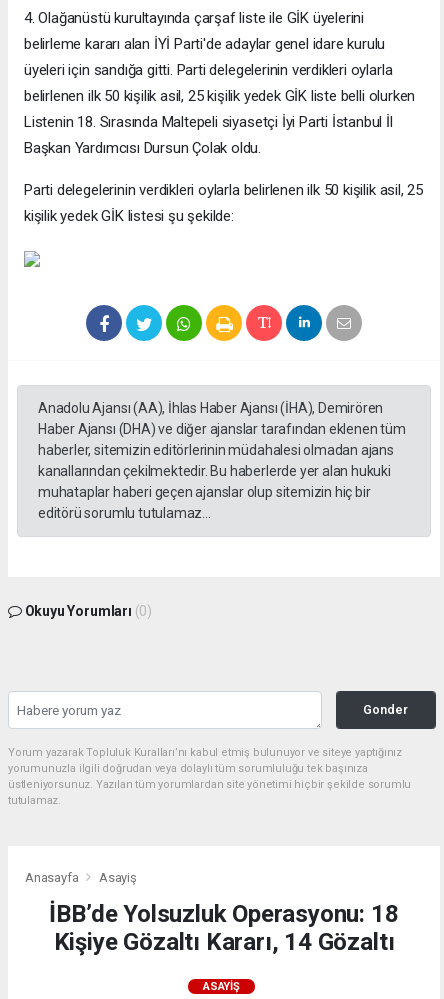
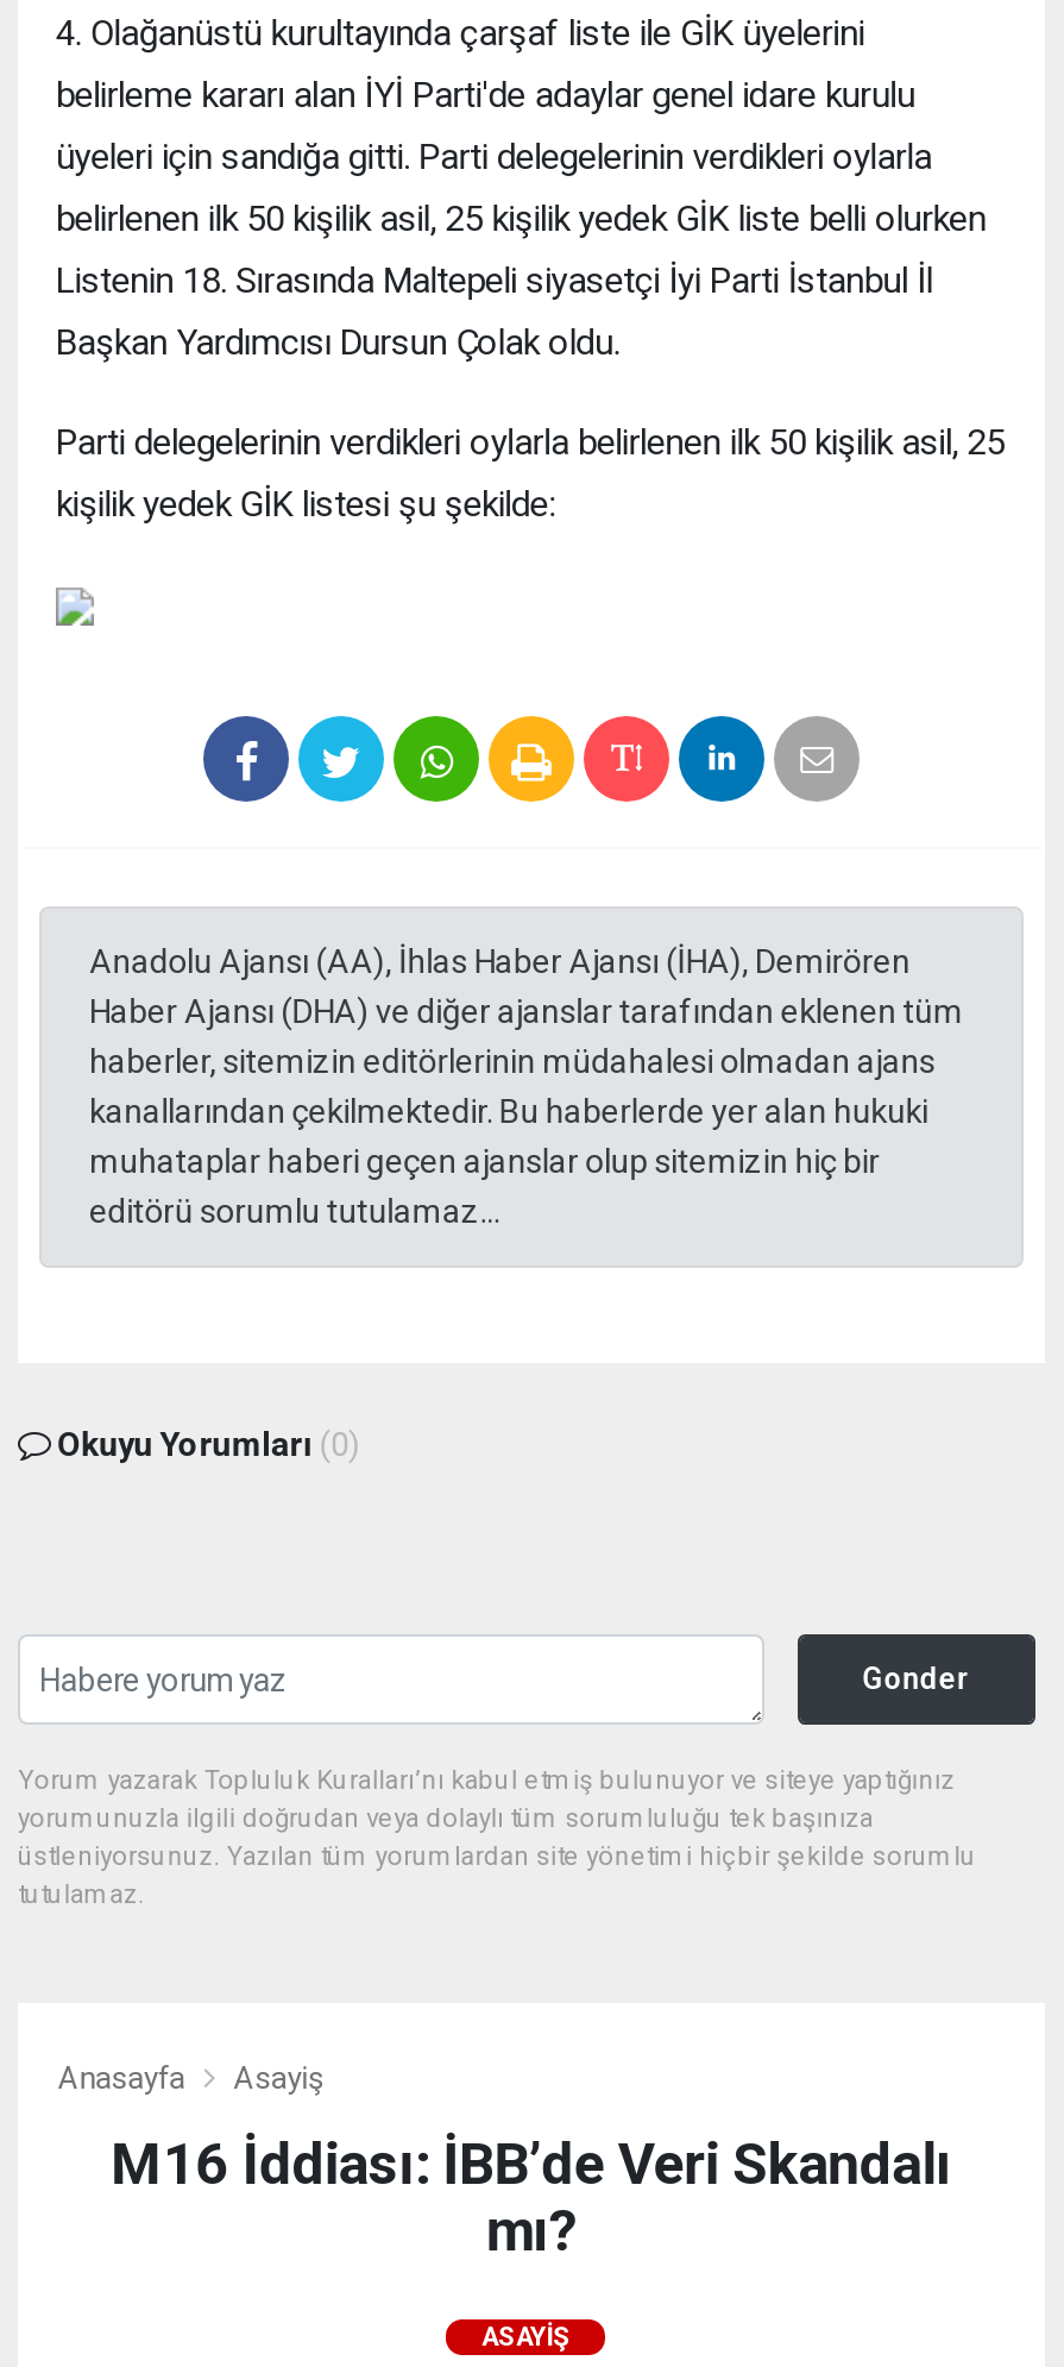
[49,899,398,955] İBB’de Yolsuzluk Operasyonu: 18 | Kişiye Gözaltı Kararı, 14 Gözaltı -> [111,2130,952,2264] M16 İddiası: İBB’de Veri Skandalı | mı?

